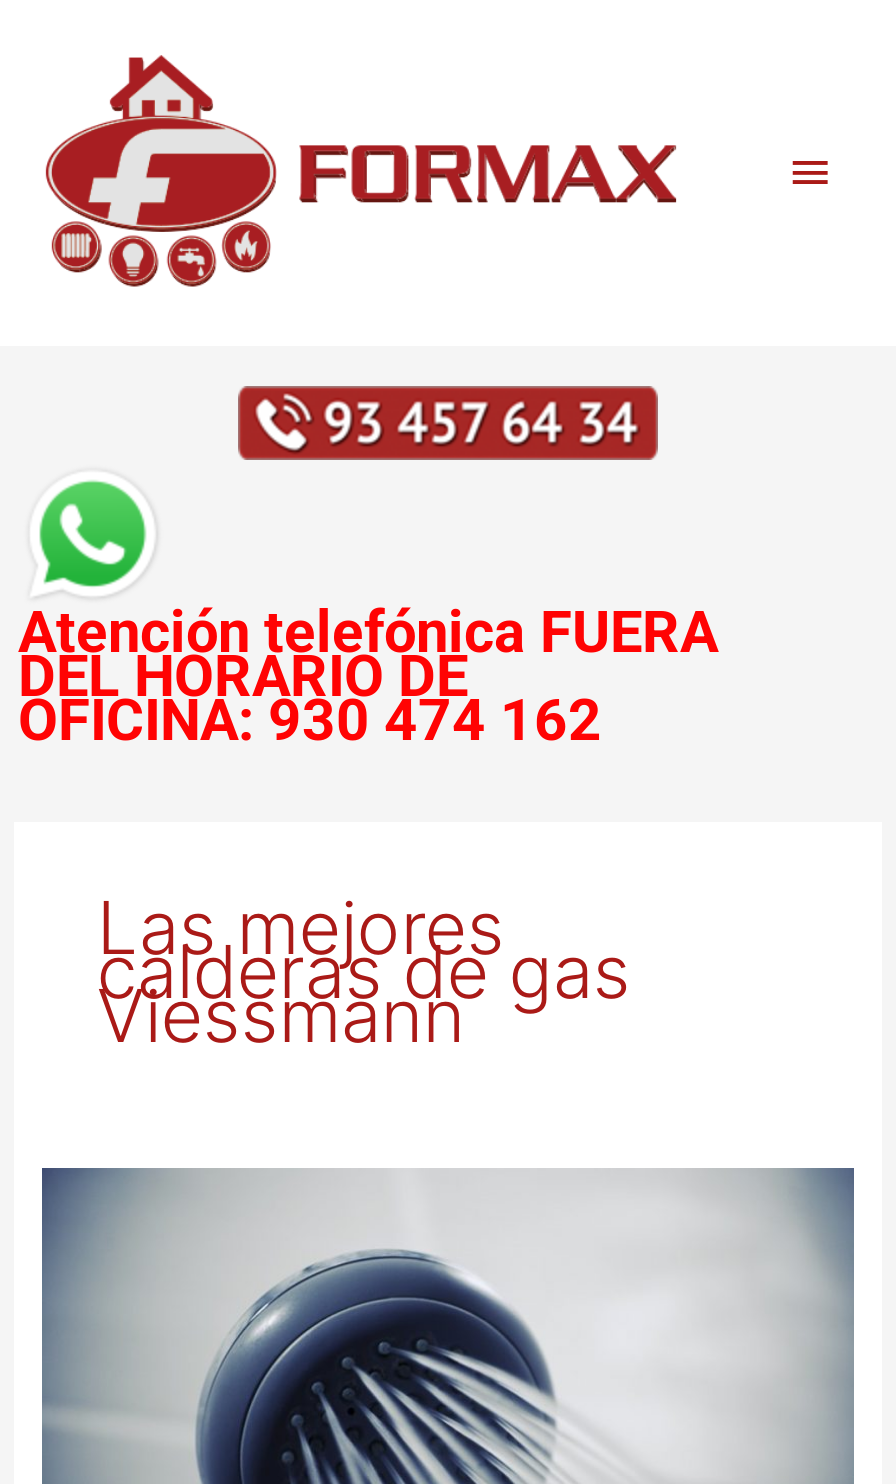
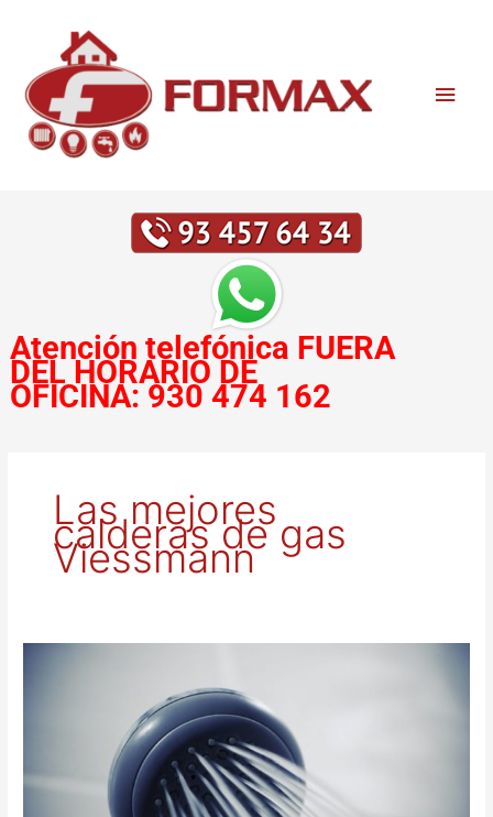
none -> [217,264,276,324] [image]
[38,480,146,588] [image] -> none

